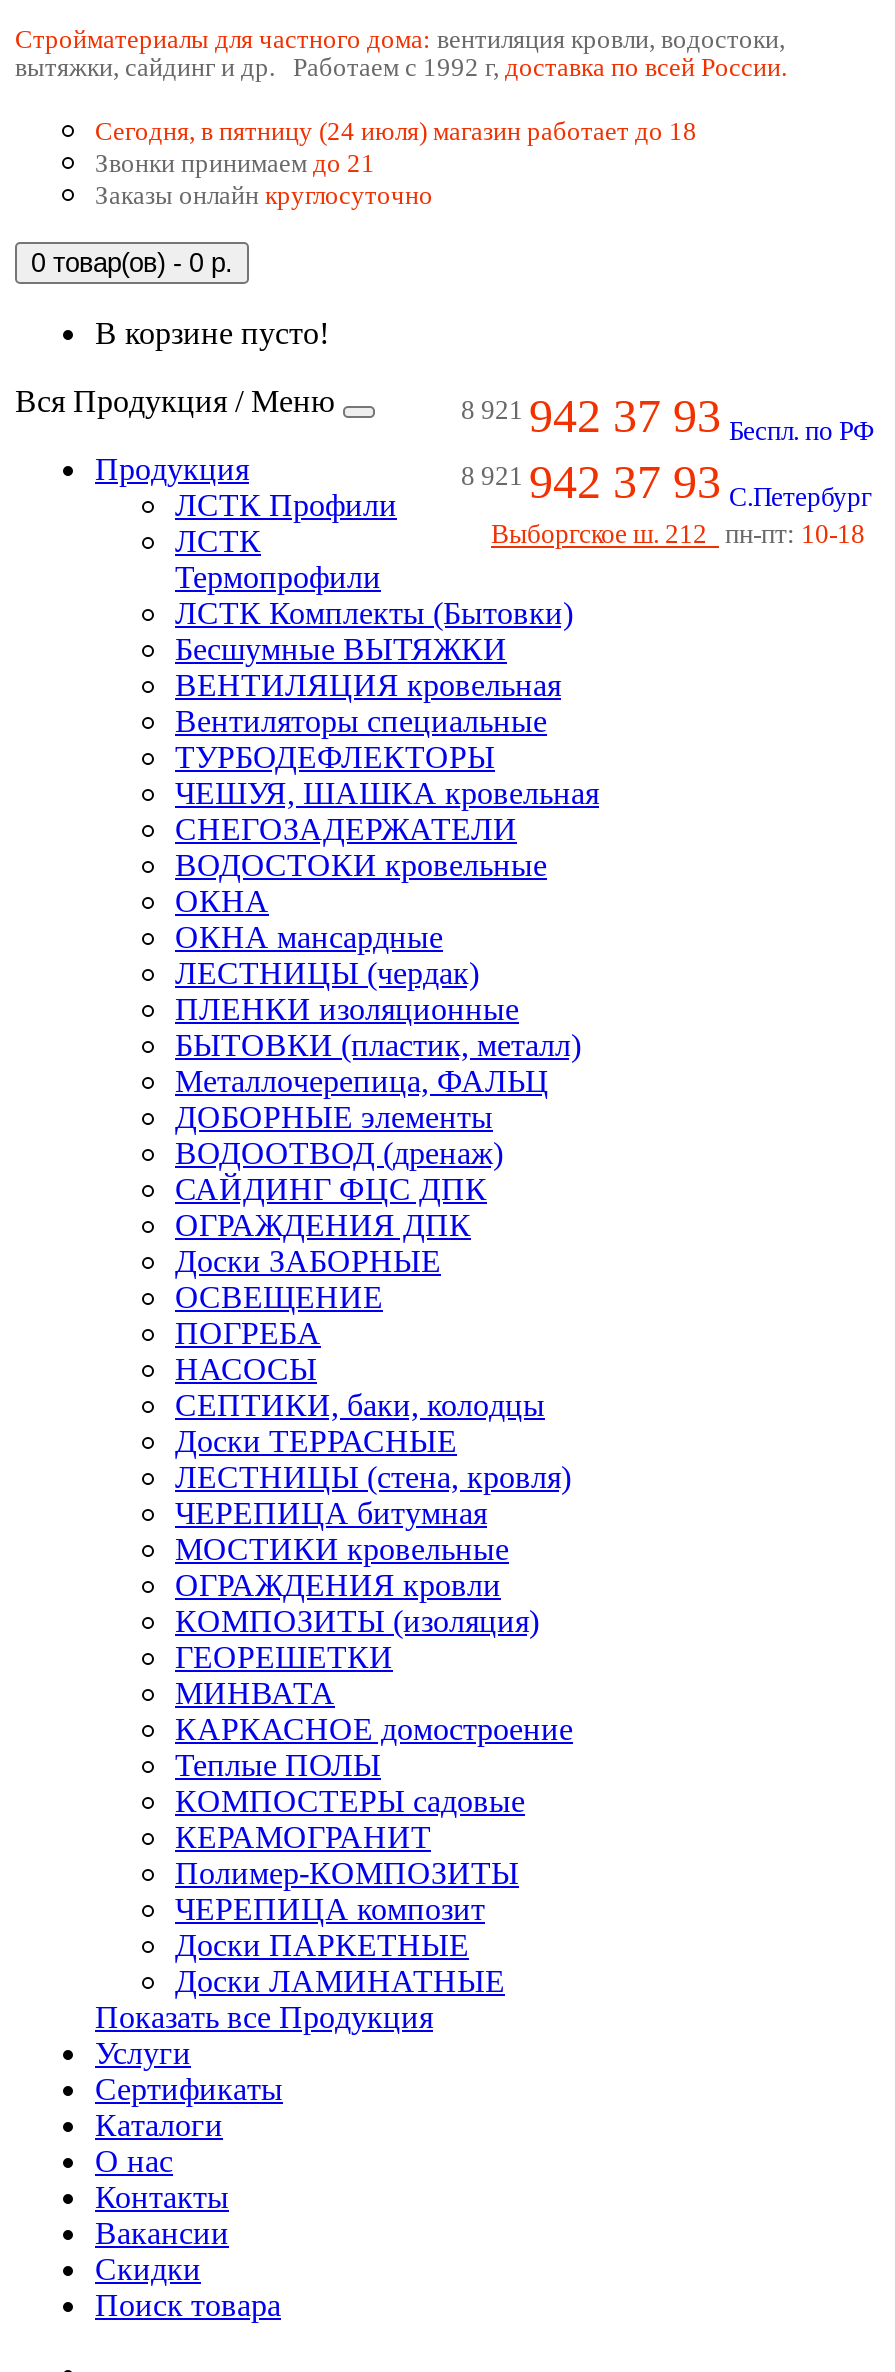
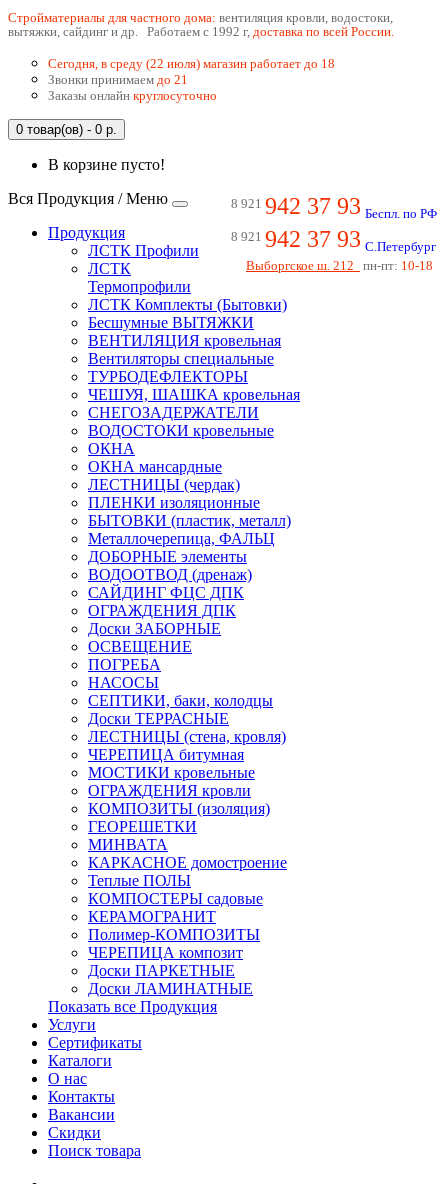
[95,116,697,146] Сегодня, в пятницу (24 июля) магазин работает до 18 -> [48,56,335,71] Сегодня, в среду (22 июля) магазин работает до 18

